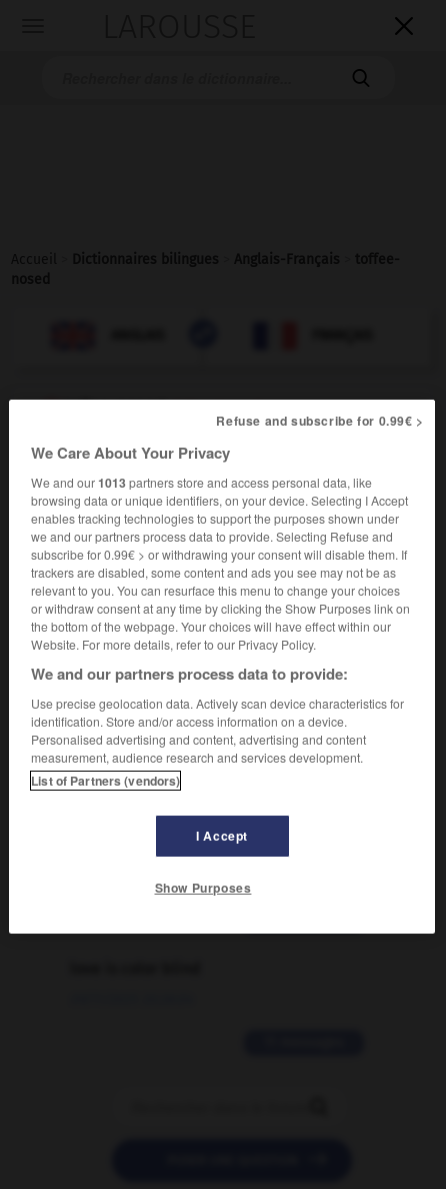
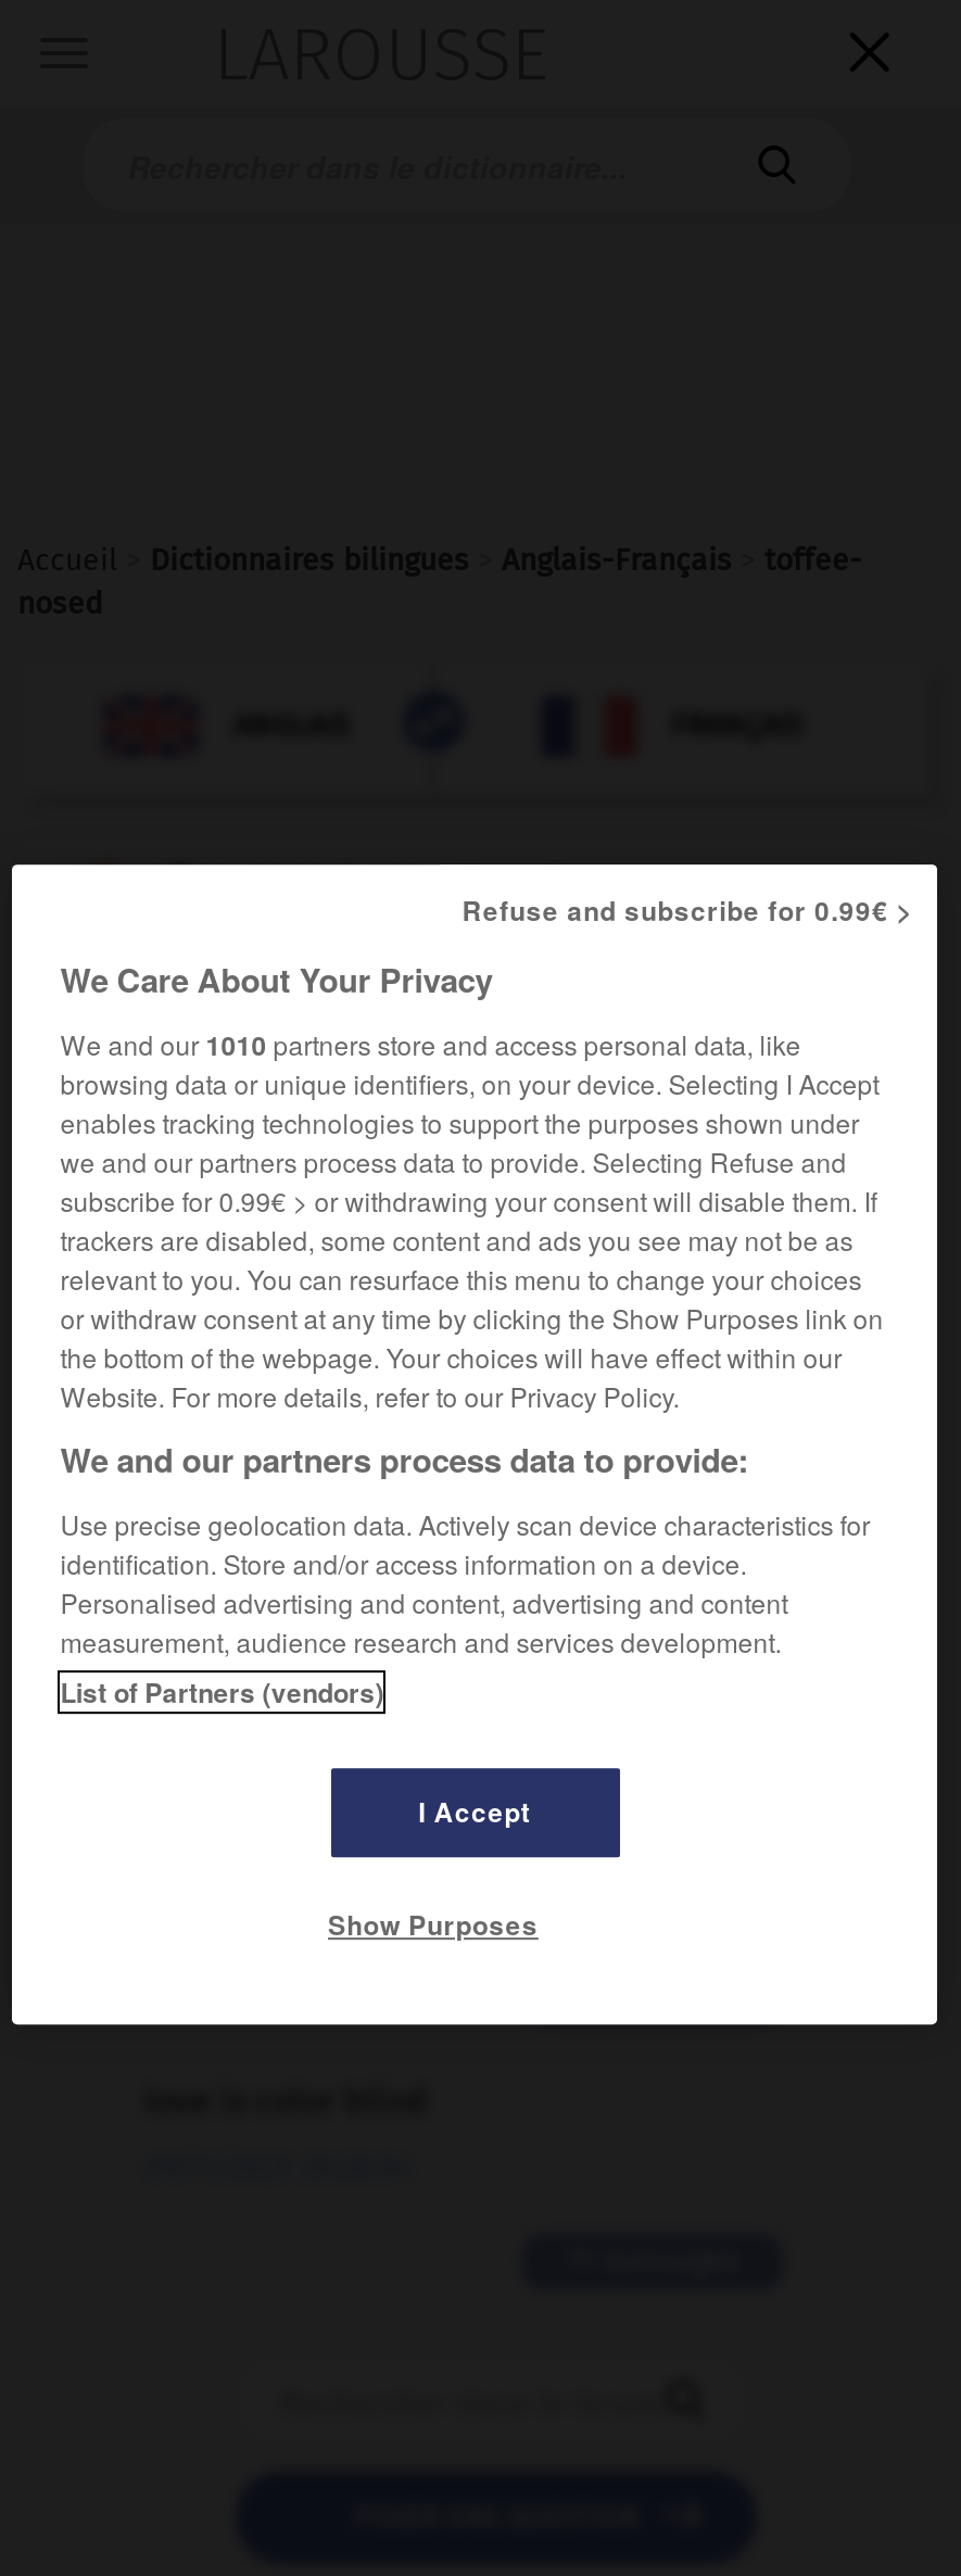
[31,473,372,491] We and our 1013 partners store and access personal data, like -> [60,1025,801,1064] We and our 1010 partners store and access personal data, like

